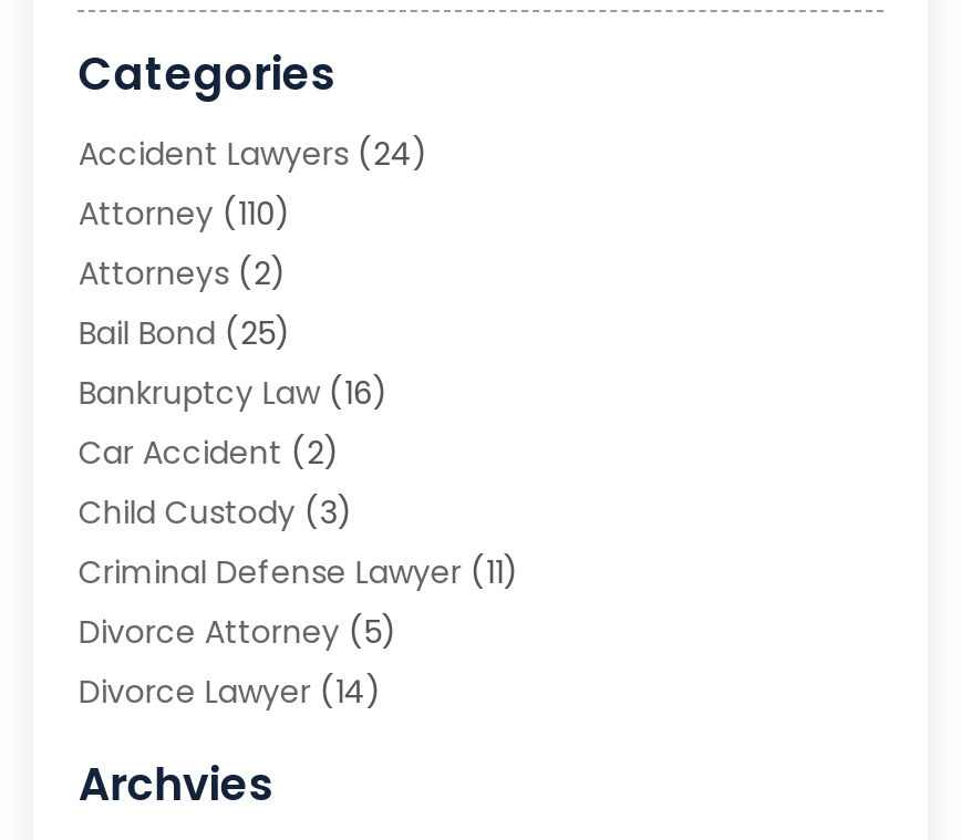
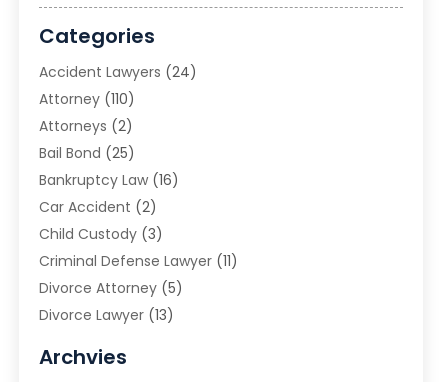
[78,669,382,714] Divorce Lawyer (14) -> [39,305,174,325] Divorce Lawyer (13)

